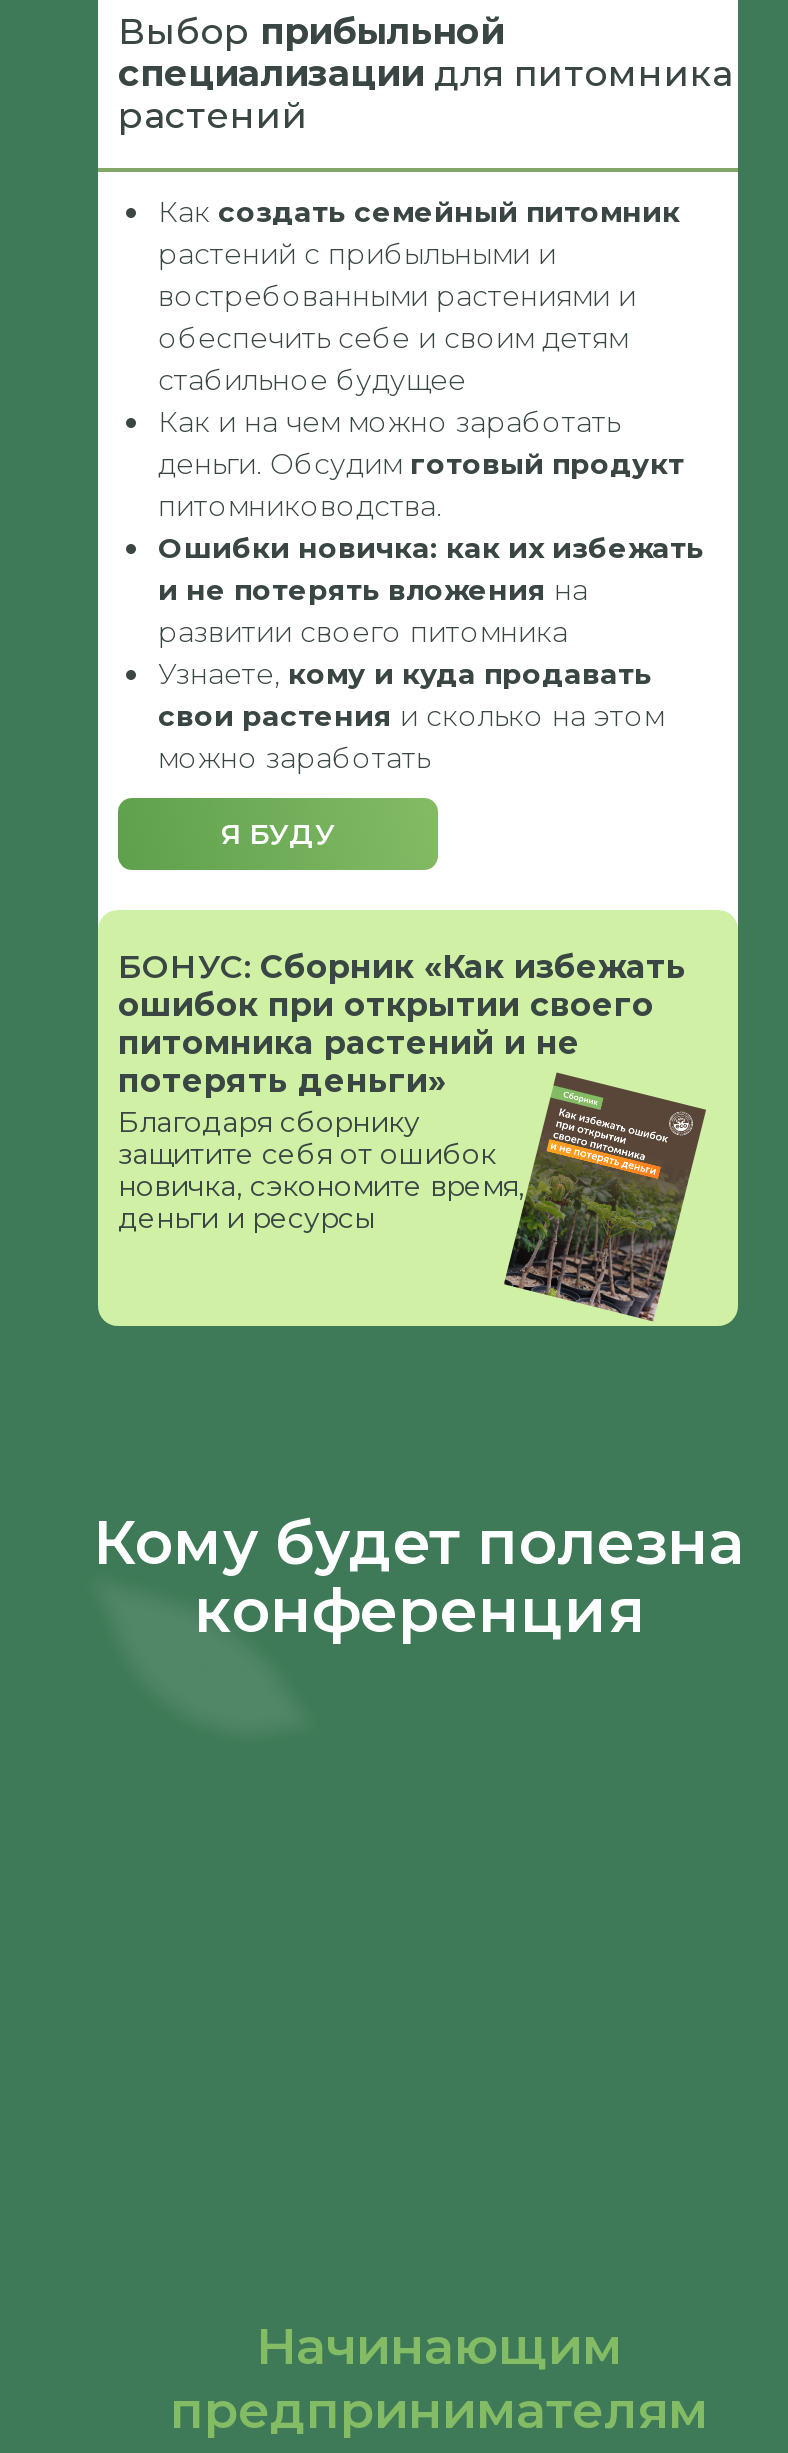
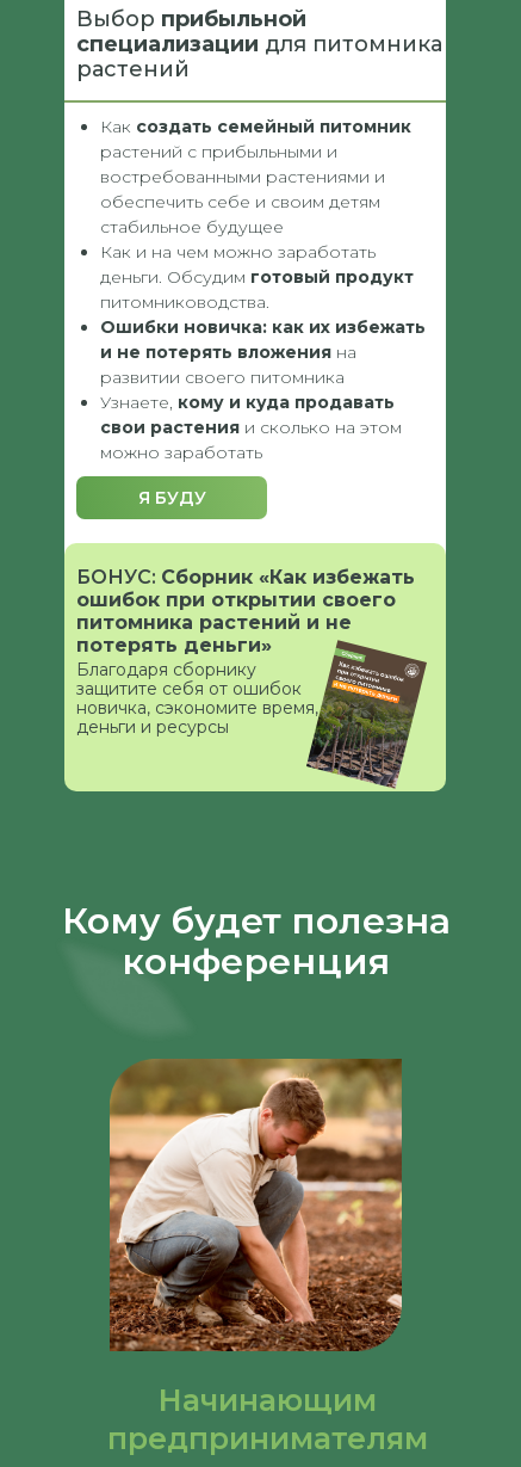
none -> [108,1058,403,1352] [image]

